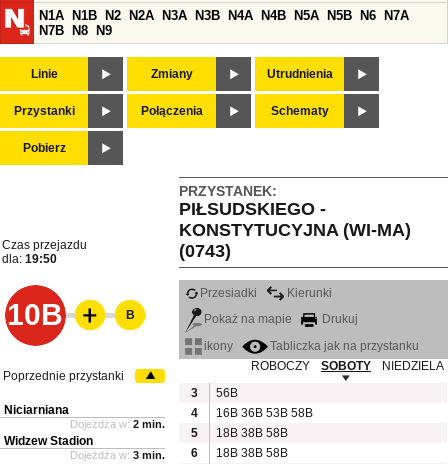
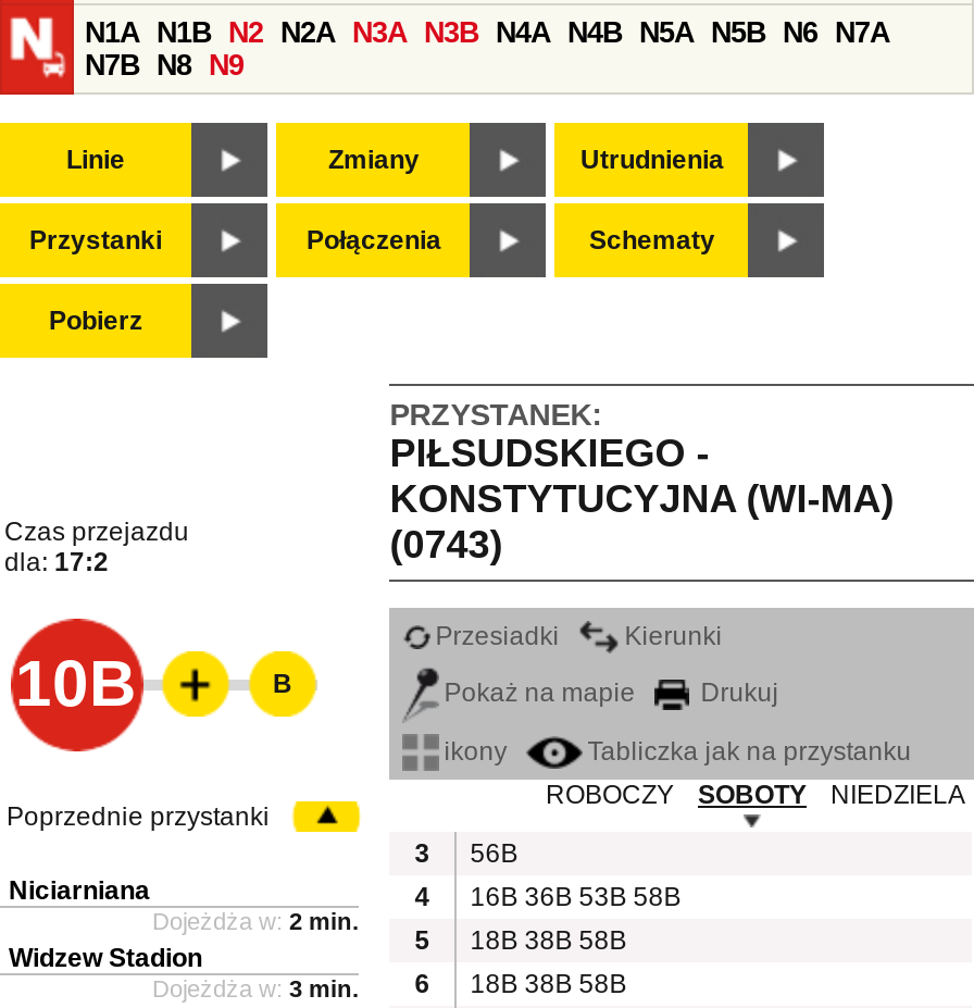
[2,252,57,266] dla: 19:50 -> [4,547,109,578] dla: 17:2

